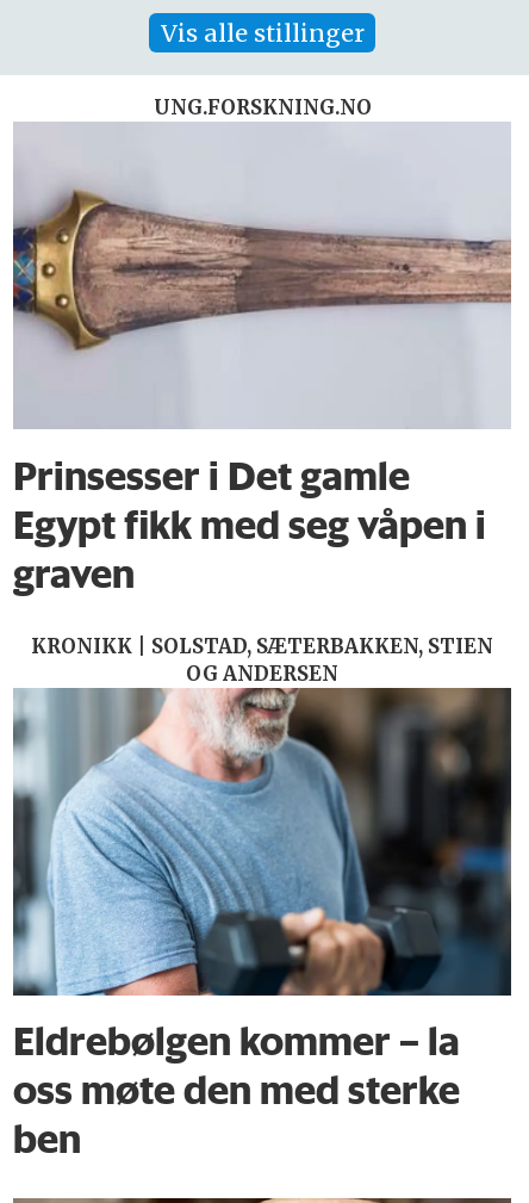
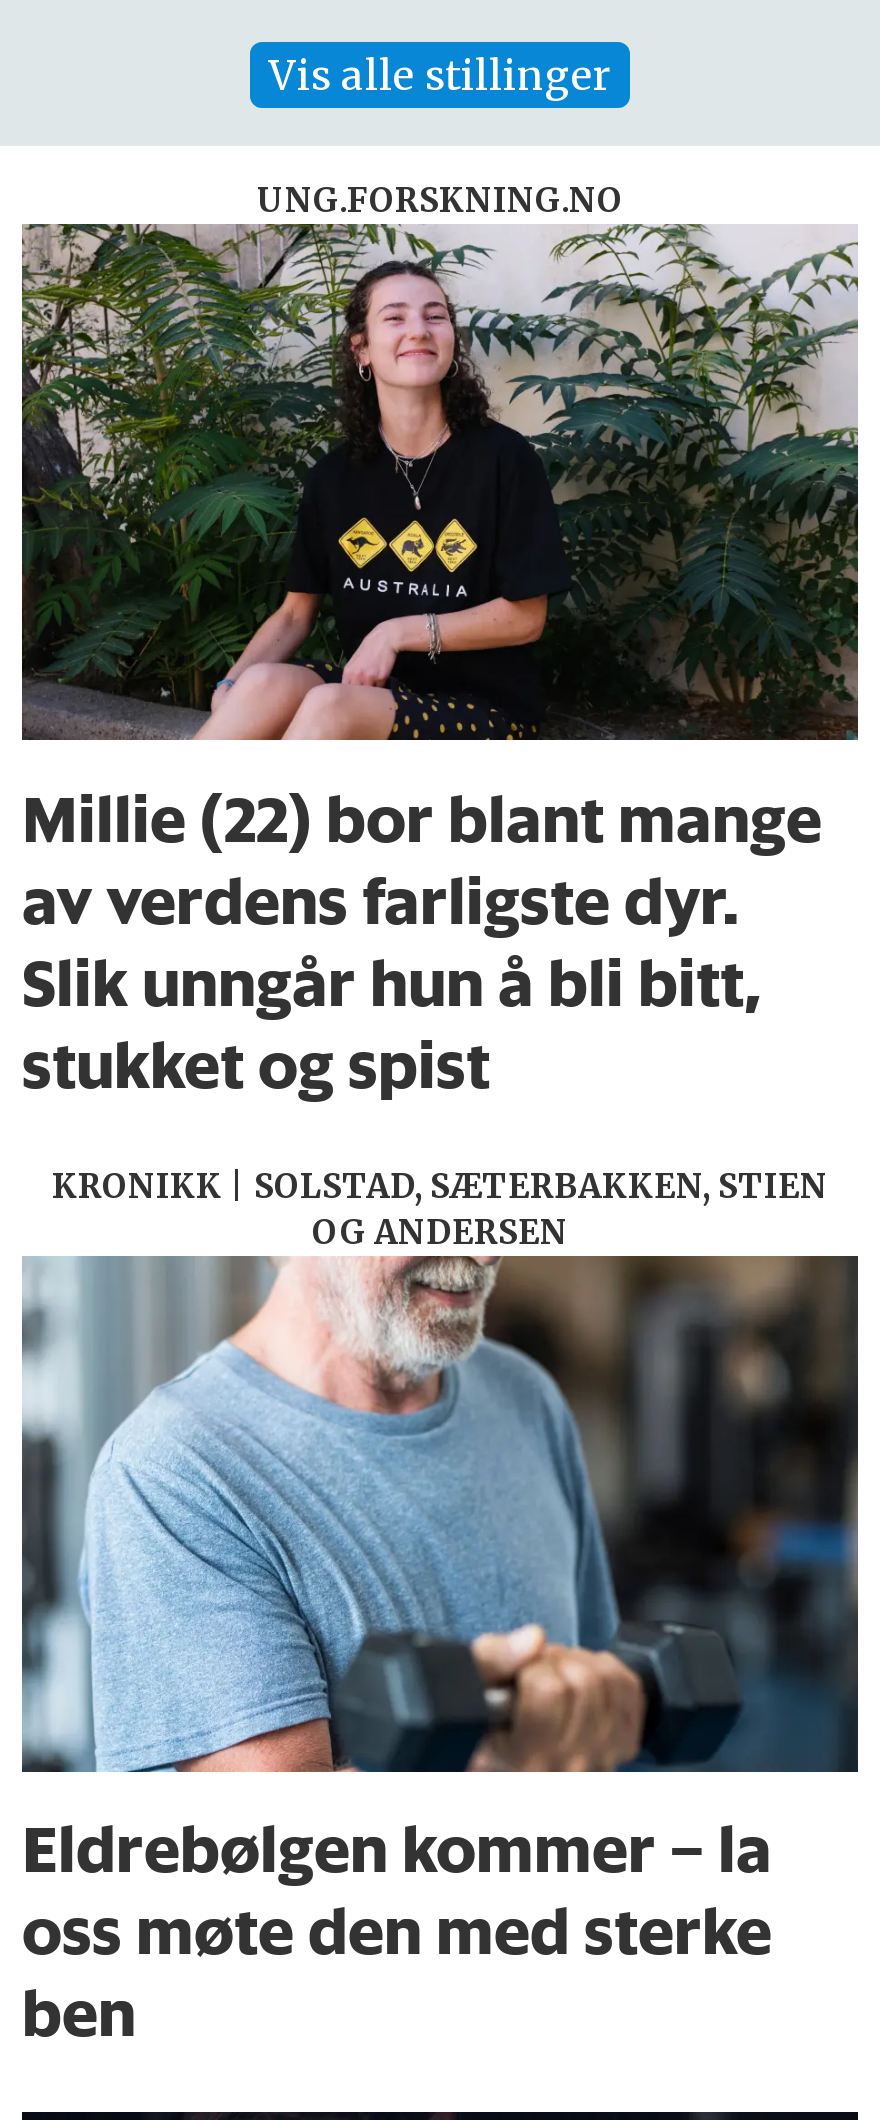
[12,122,511,597] [image] | Prinsesser i Det gamle | Egypt fikk med seg våpen i | graven -> [20,222,860,1103] [image] | Millie (22) bor blant mange | av verdens farligste dyr. | Slik unngår hun å bli bitt, | stukket og spist

